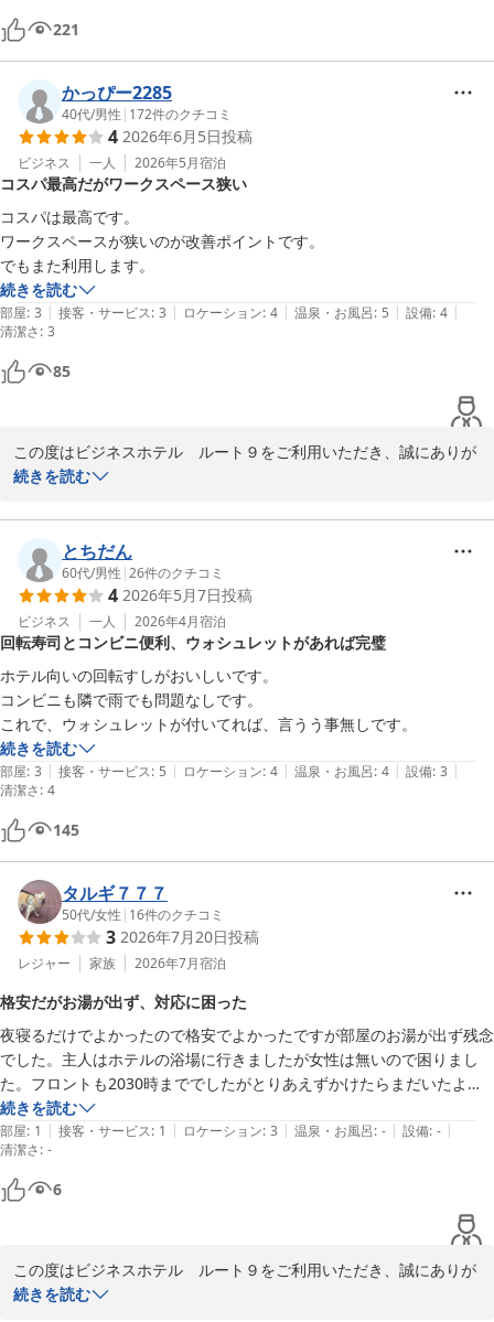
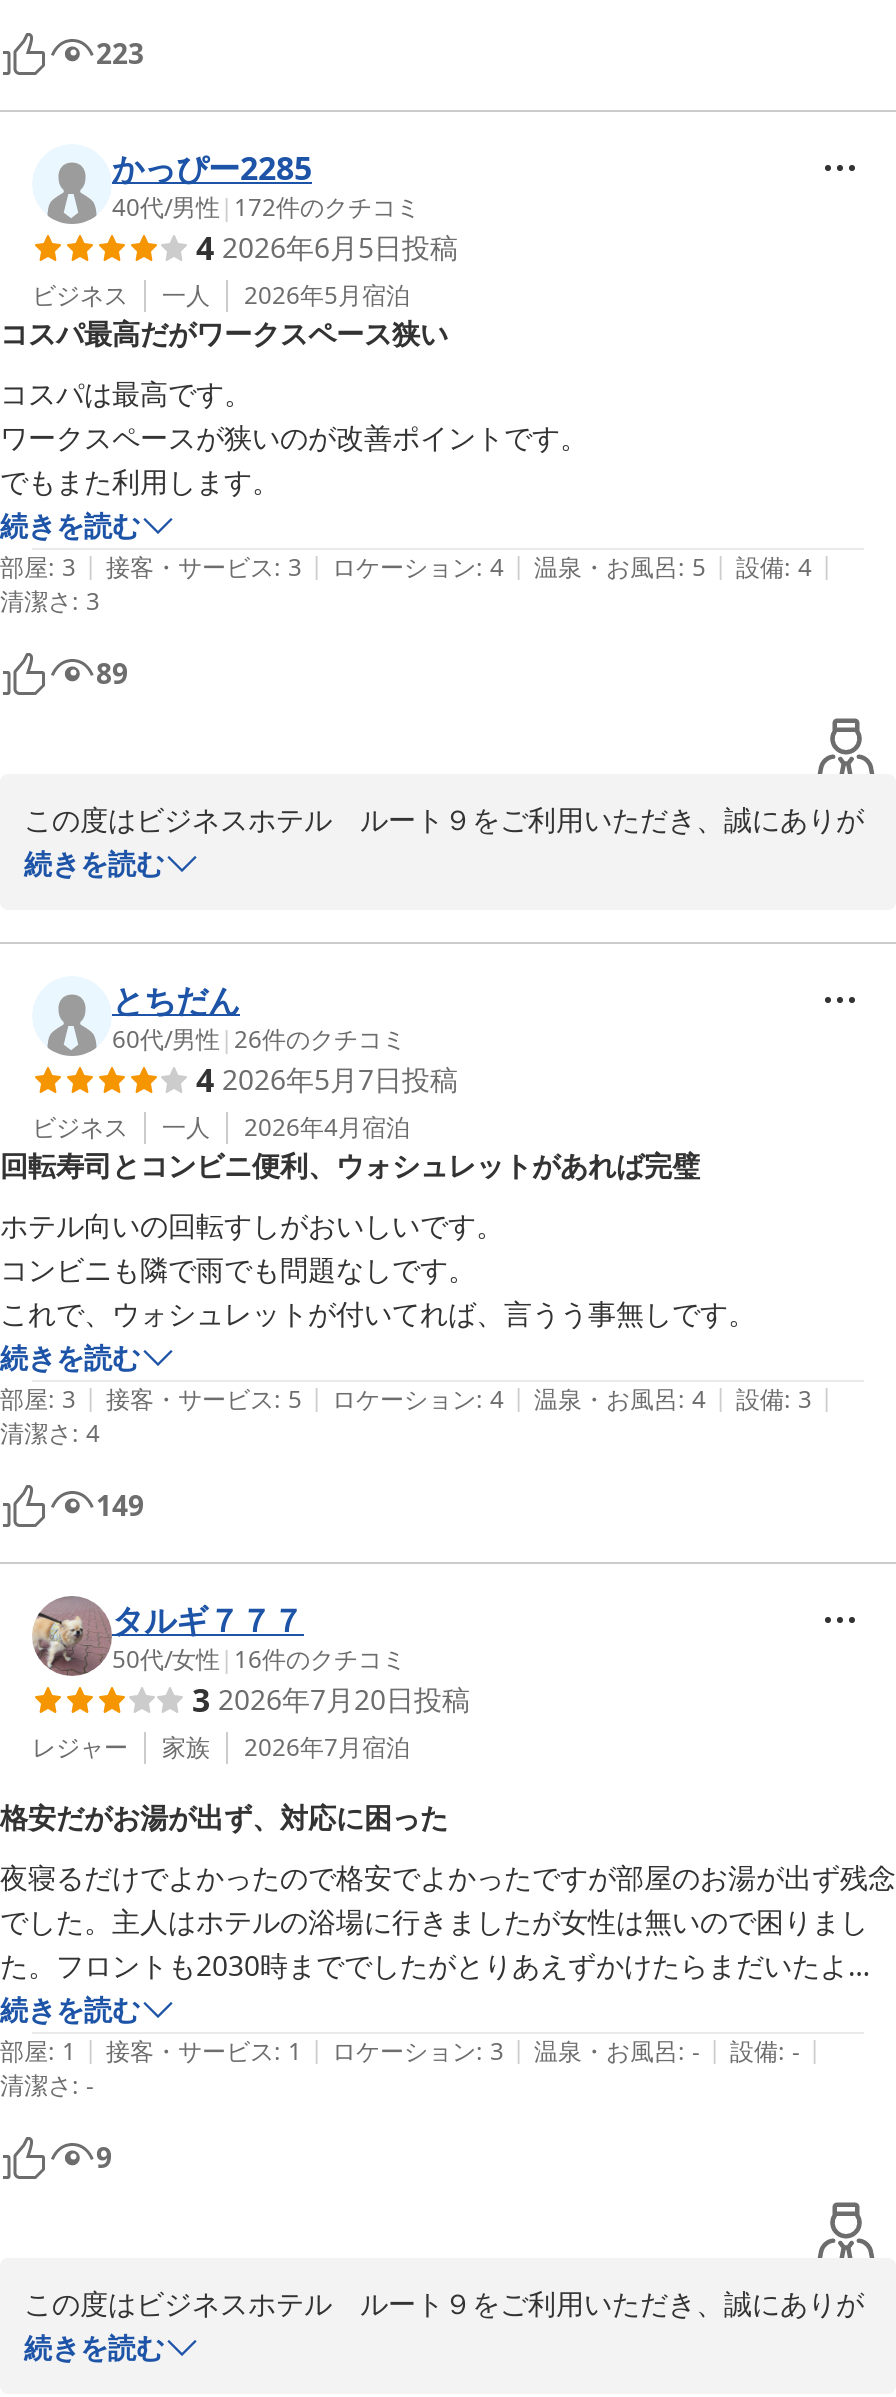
[53,19,79,40] 221 -> [96,34,144,72] 223
[53,361,71,381] 85 -> [96,654,128,692] 89
[53,819,79,840] 145 -> [96,1486,144,1524] 149
[53,1179,62,1200] 6 -> [96,2138,112,2176] 9

